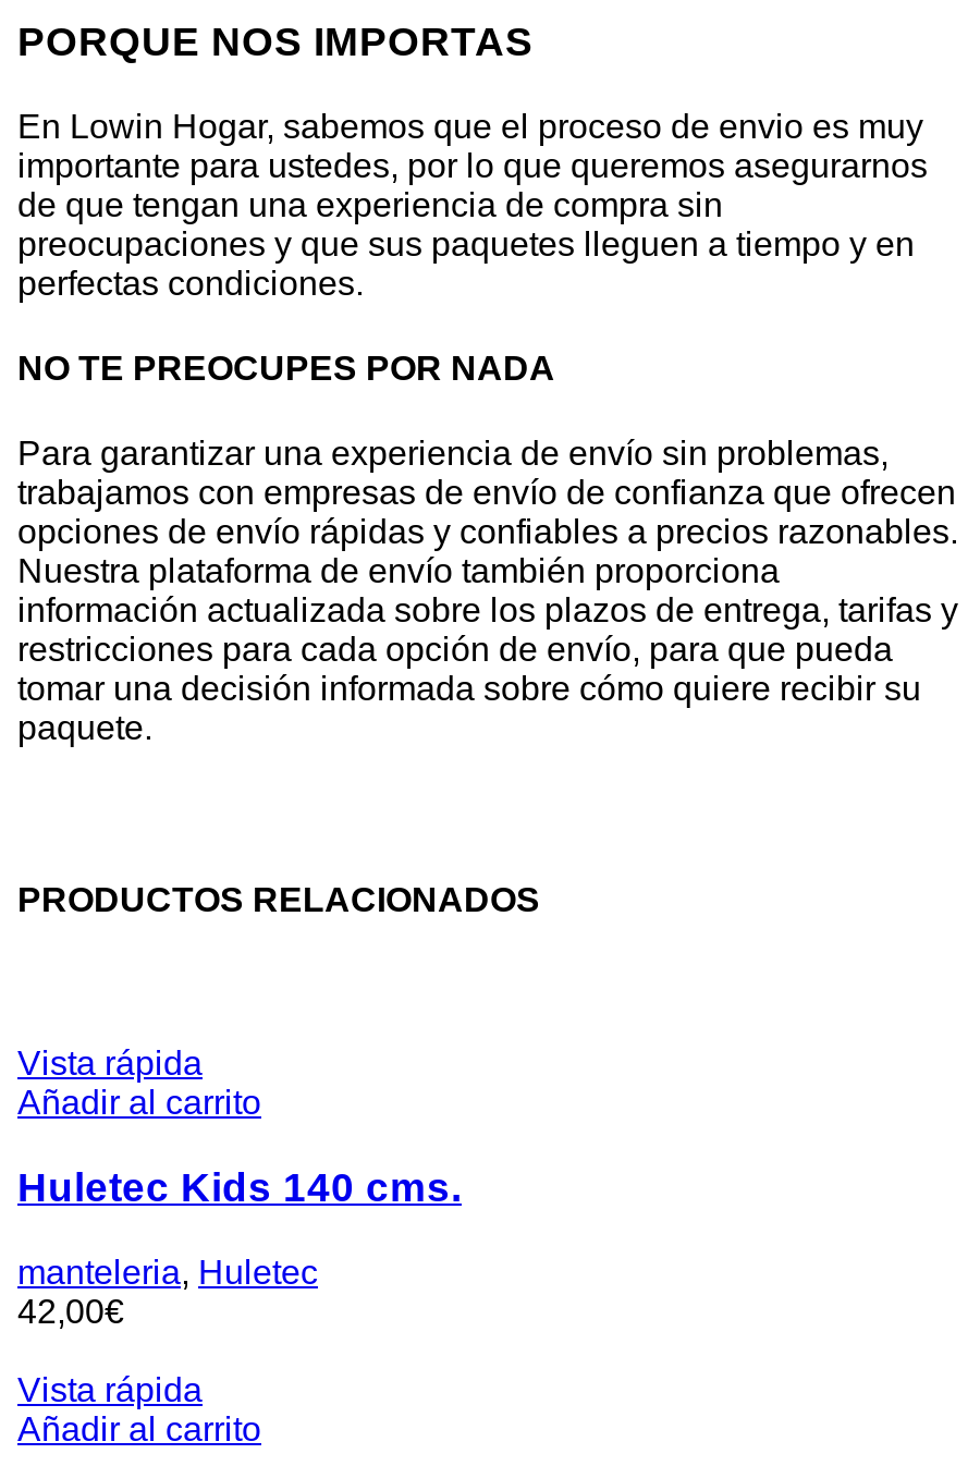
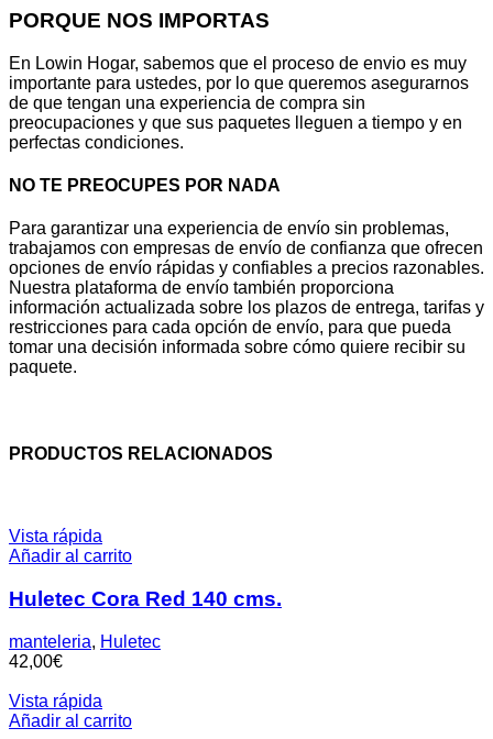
[17,1164,462,1210] Huletec Kids 140 cms. -> [9,587,282,610] Huletec Cora Red 140 cms.

